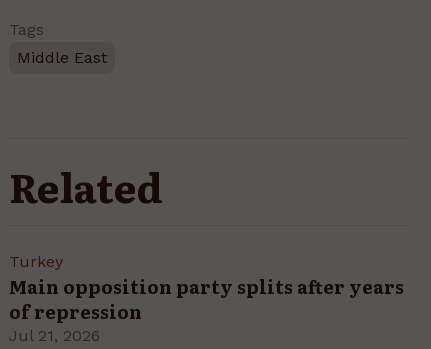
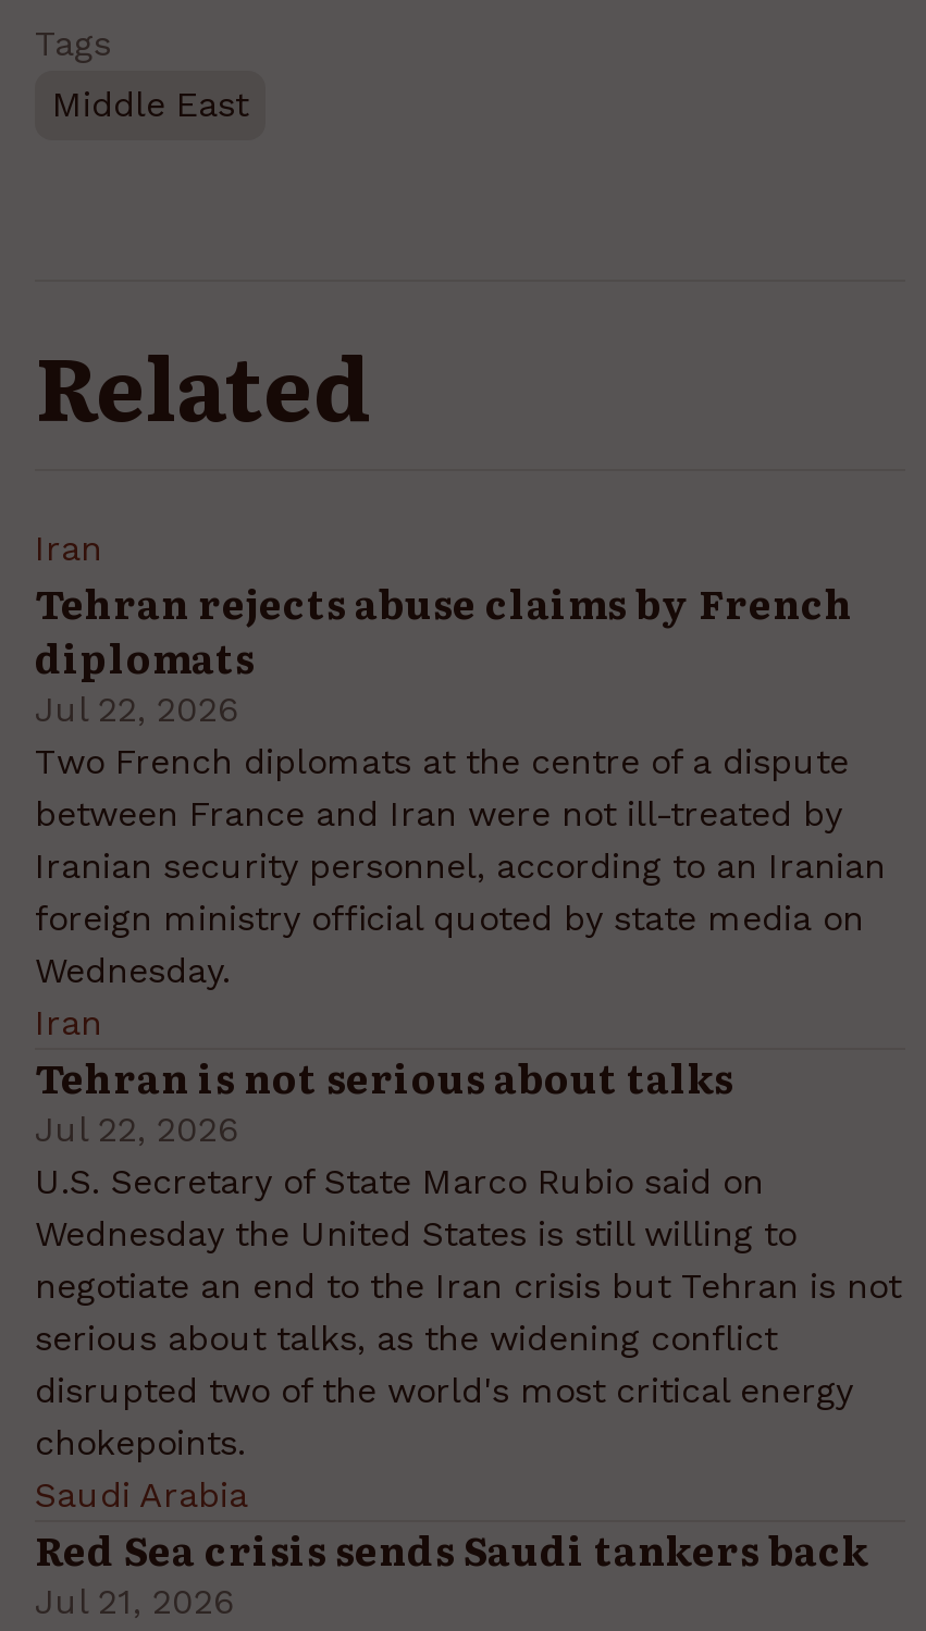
[9,252,404,325] Turkey | Main opposition party splits after years | of repression -> [35,528,901,1579] Iran | Tehran rejects abuse claims by French | diplomats | Jul 22, 2026 | Two French diplomats at the centre of a dispute | between France and Iran were not ill-treated by | Iranian security personnel, according to an Iranian | foreign ministry official quoted by state media on | Wednesday. | Iran | Tehran is not serious about talks | Jul 22, 2026 | U.S. Secretary of State Marco Rubio said on | Wednesday the United States is still willing to | negotiate an end to the Iran crisis but Tehran is not | serious about talks, as the widening conflict | disrupted two of the world's most critical energy | chokepoints. | Saudi Arabia | Red Sea crisis sends Saudi tankers back

